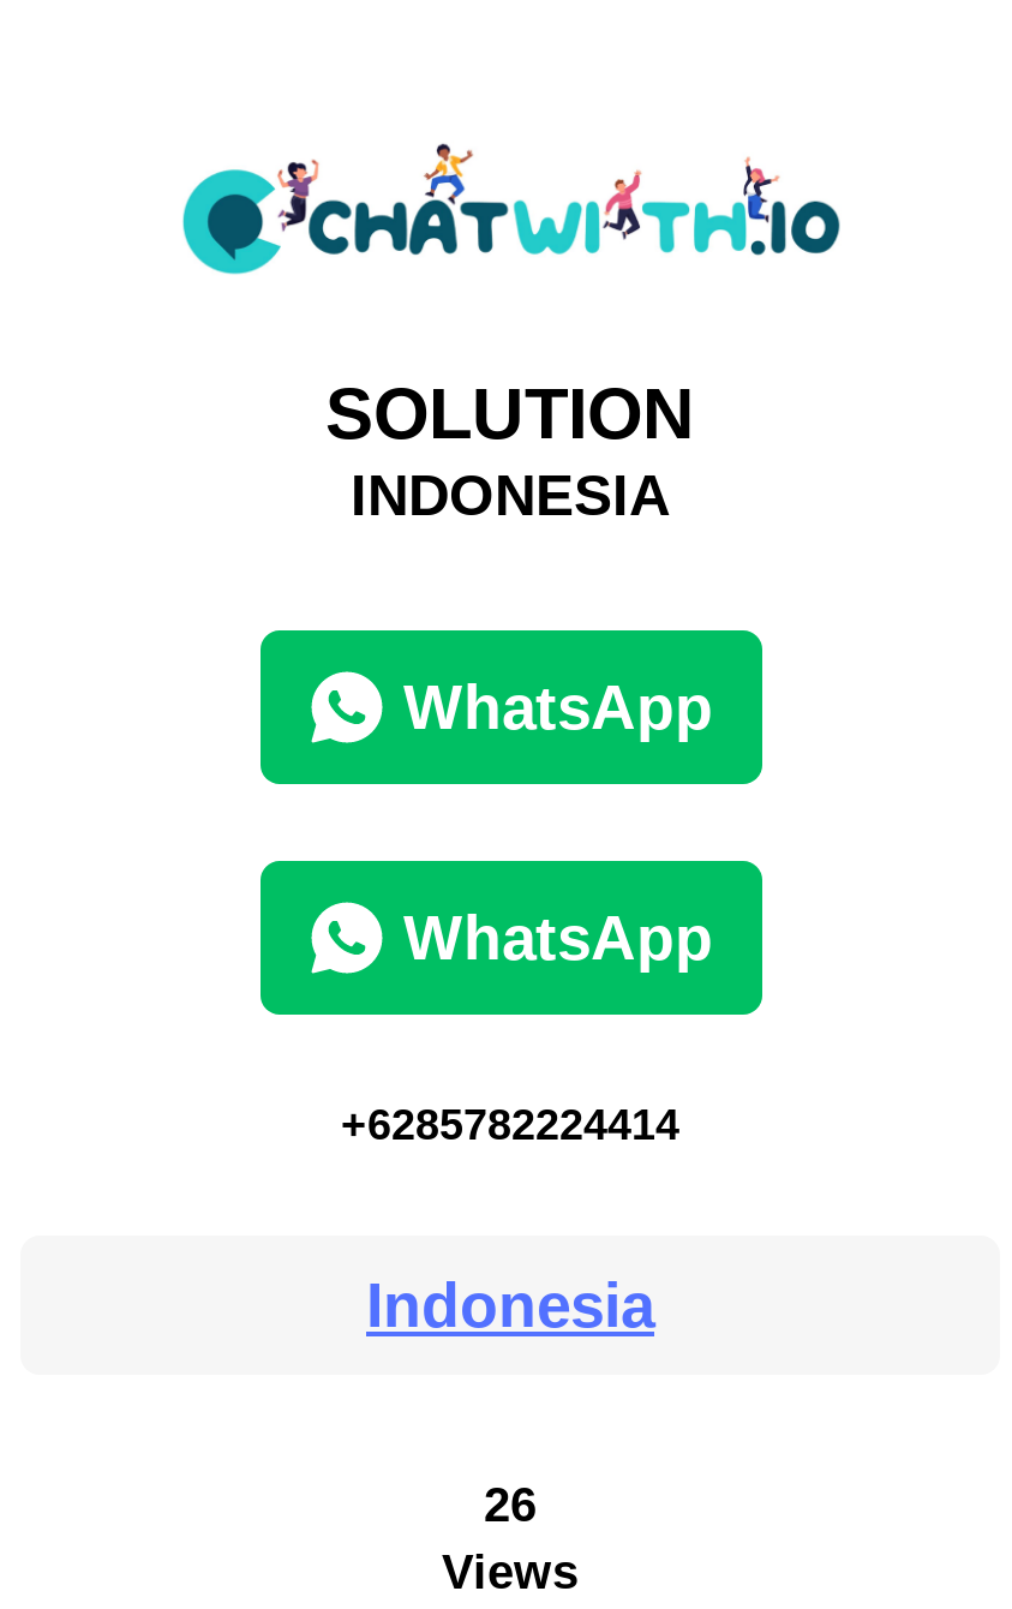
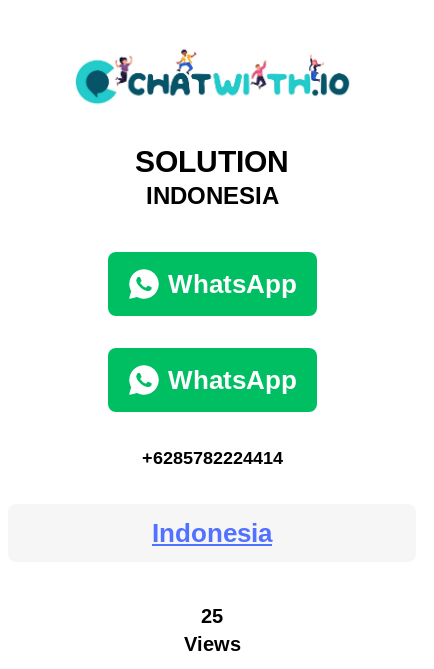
[484,1478,537,1530] 26 -> [201,605,223,627] 25

